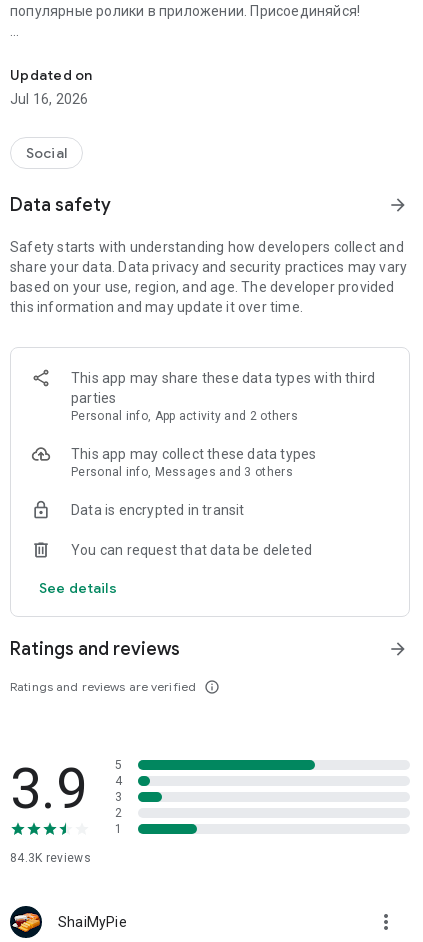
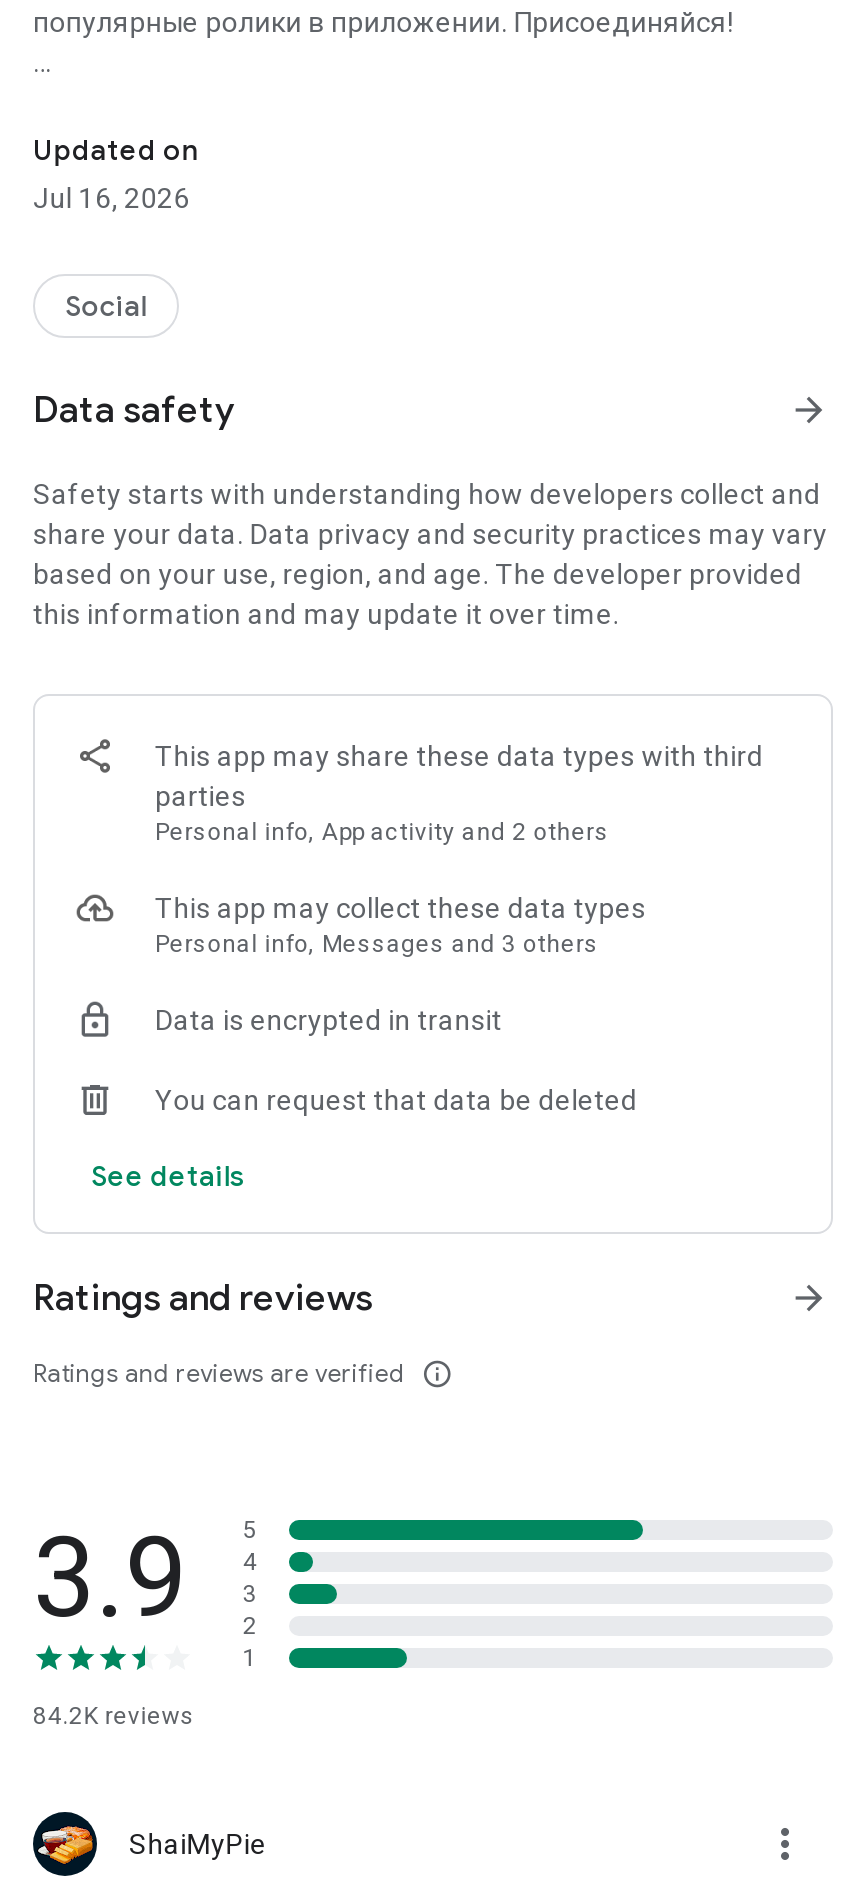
[10,851,91,865] 84.3K reviews -> [33,1702,195,1730] 84.2K reviews

